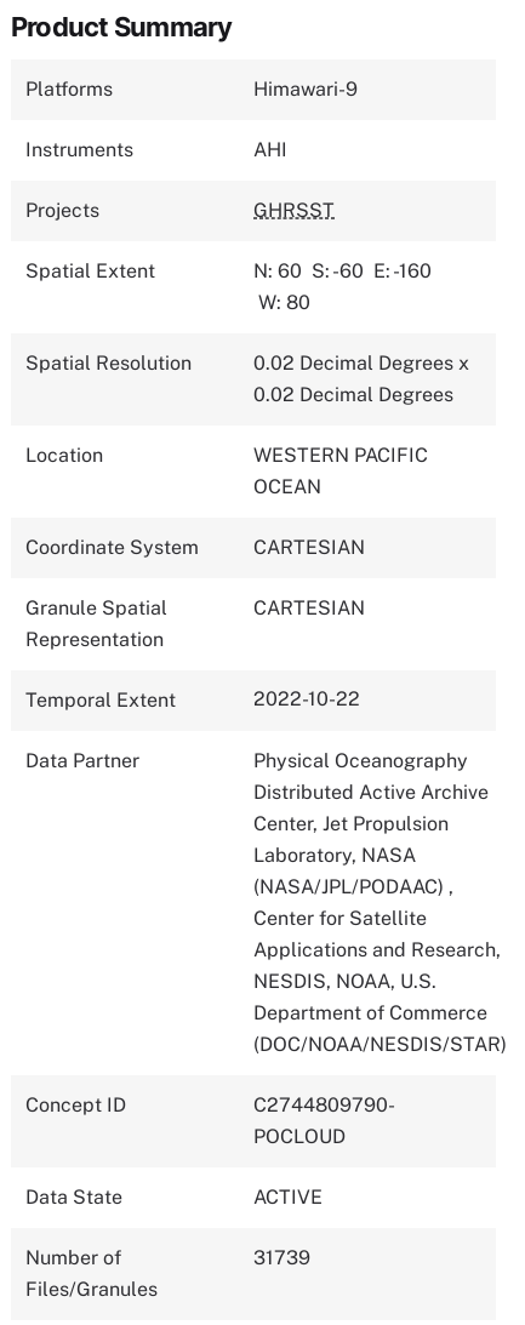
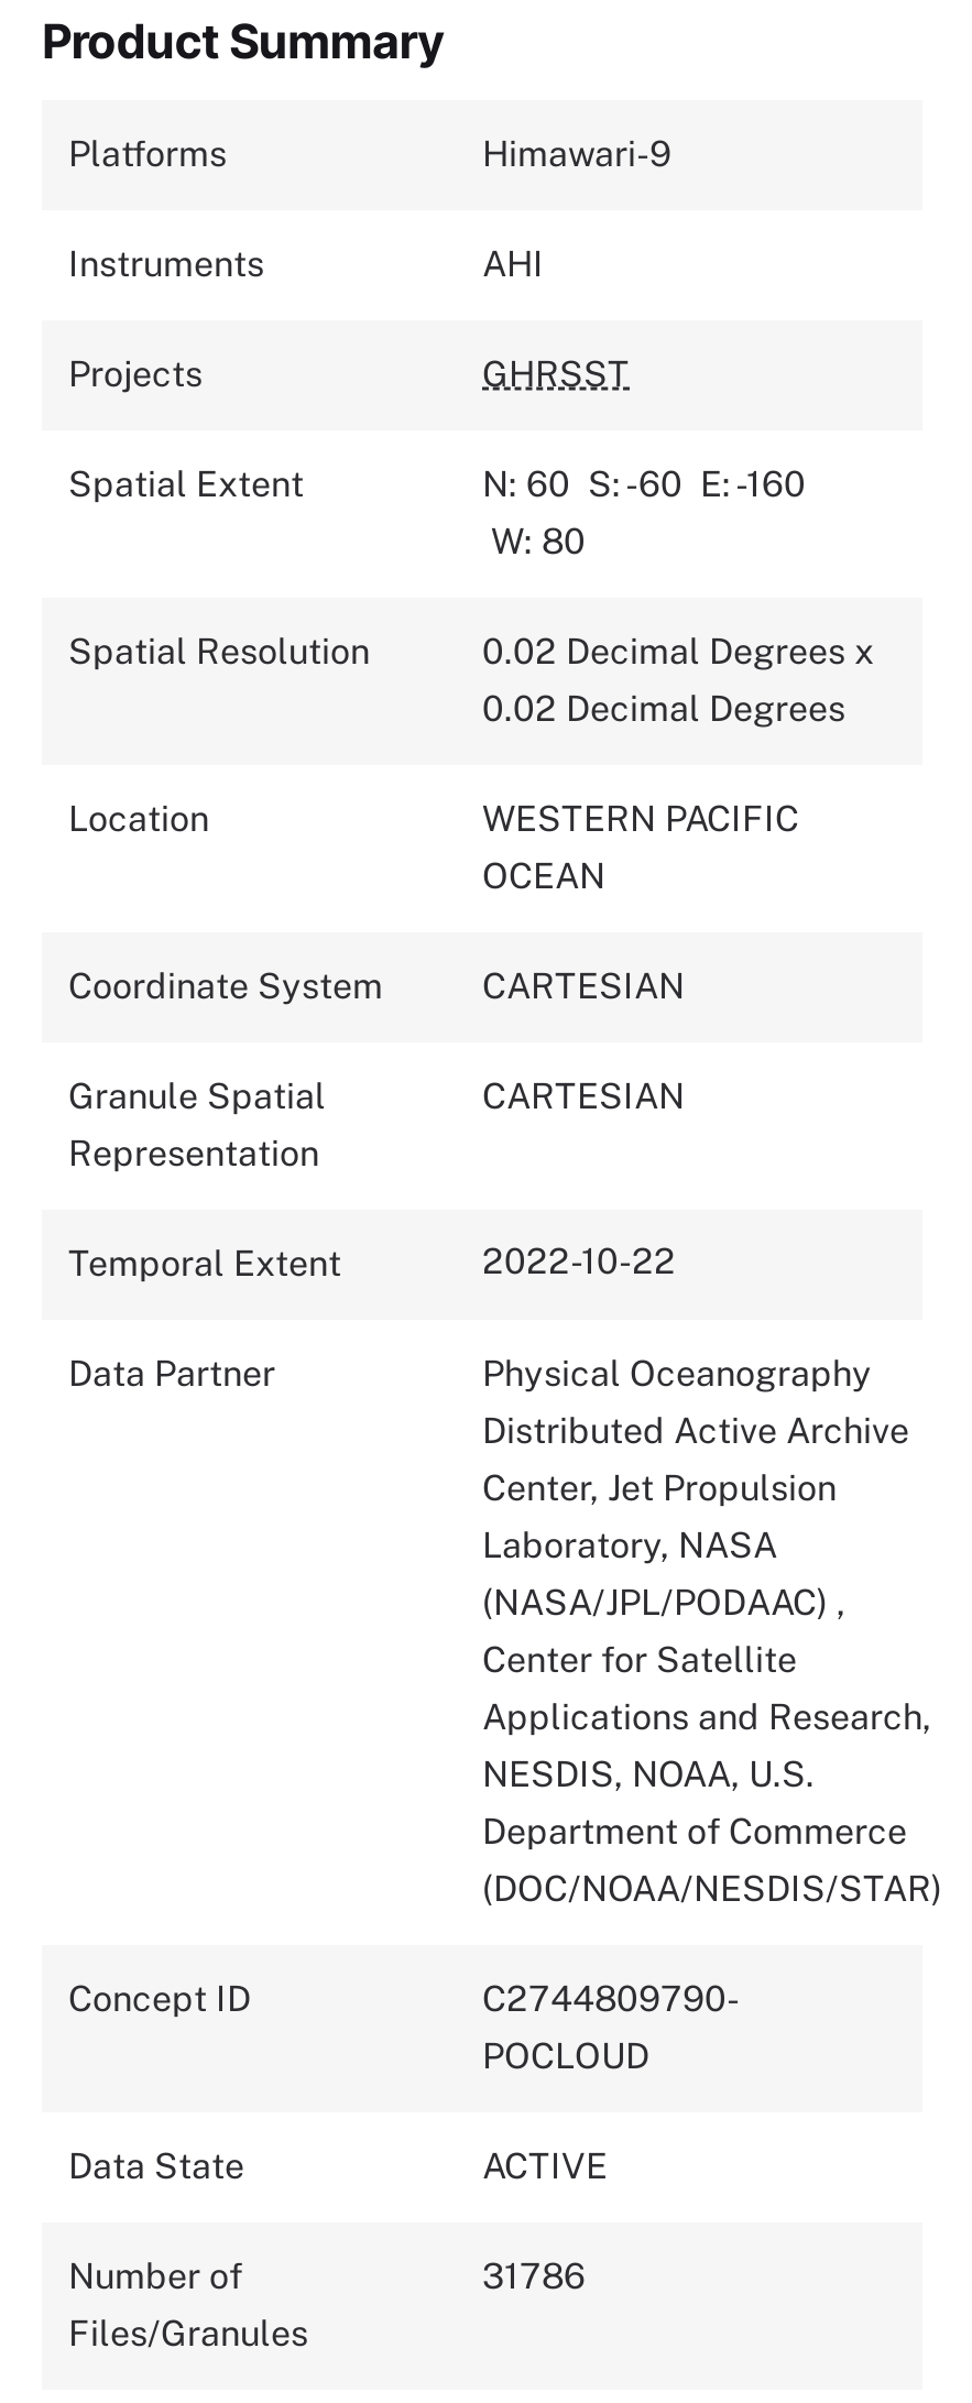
[253,1246,310,1269] 31739 -> [482,2255,586,2296] 31786

